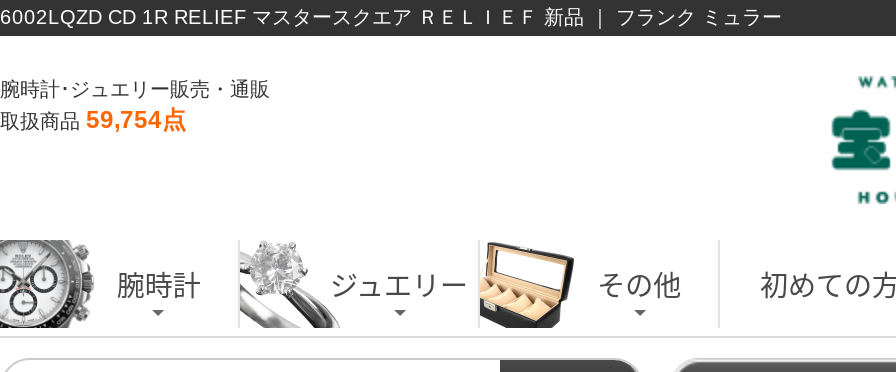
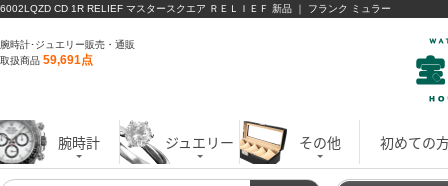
[0,106,186,134] 取扱商品59,754点 -> [0,53,93,67] 取扱商品59,691点

